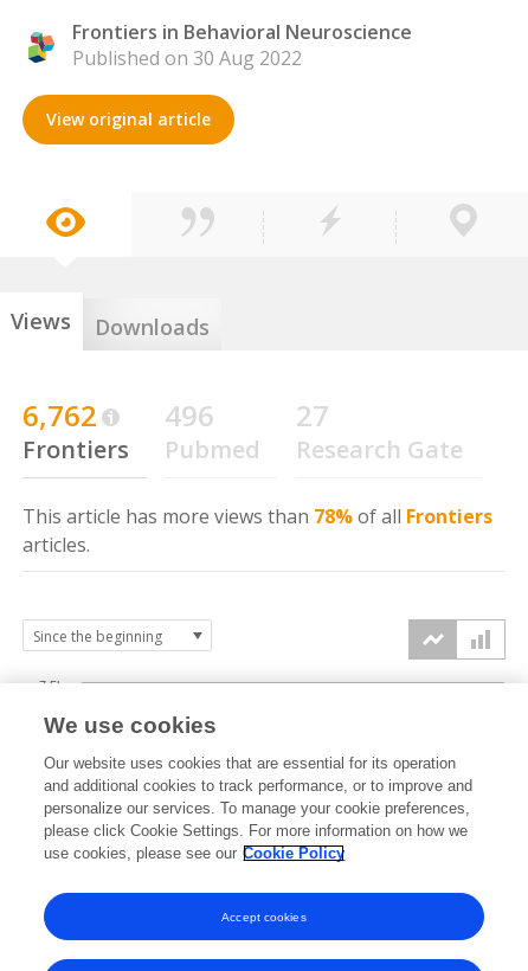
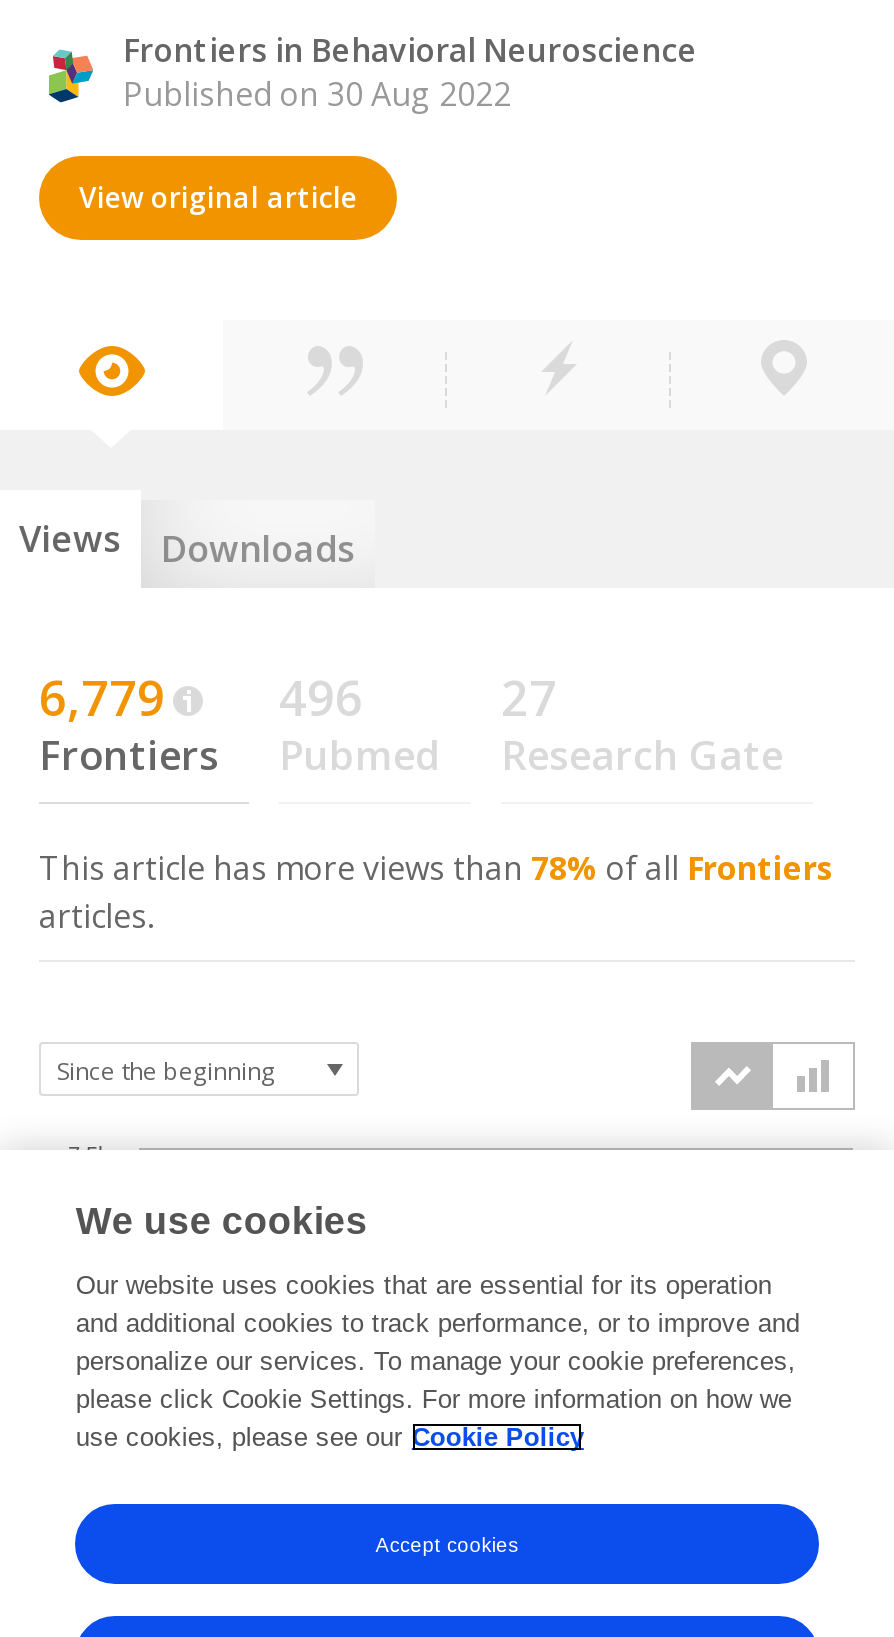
[22,396,97,435] 6,762 -> [39,664,165,730] 6,779

